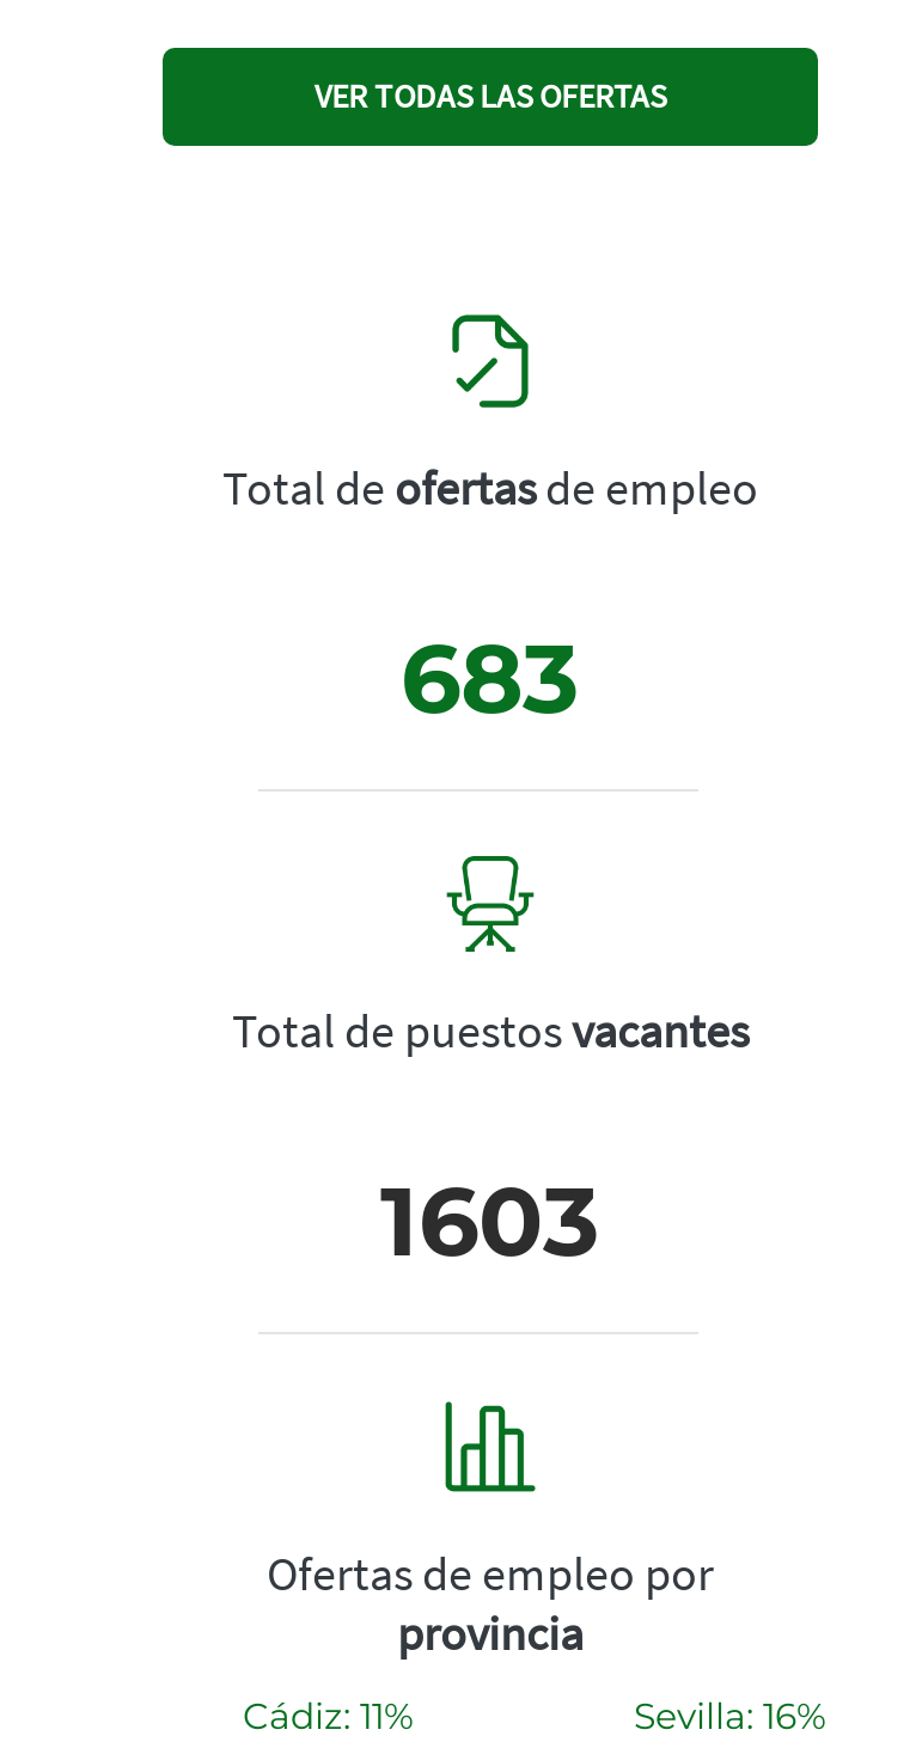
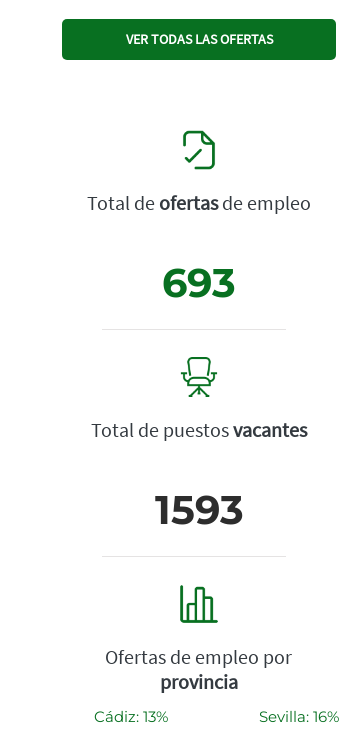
[401,619,580,736] 683 -> [162,258,236,307] 693
[380,1161,600,1279] 1603 -> [154,485,243,534] 1593
[243,1692,413,1738] Cádiz: 11% -> [94,707,168,726] Cádiz: 13%

